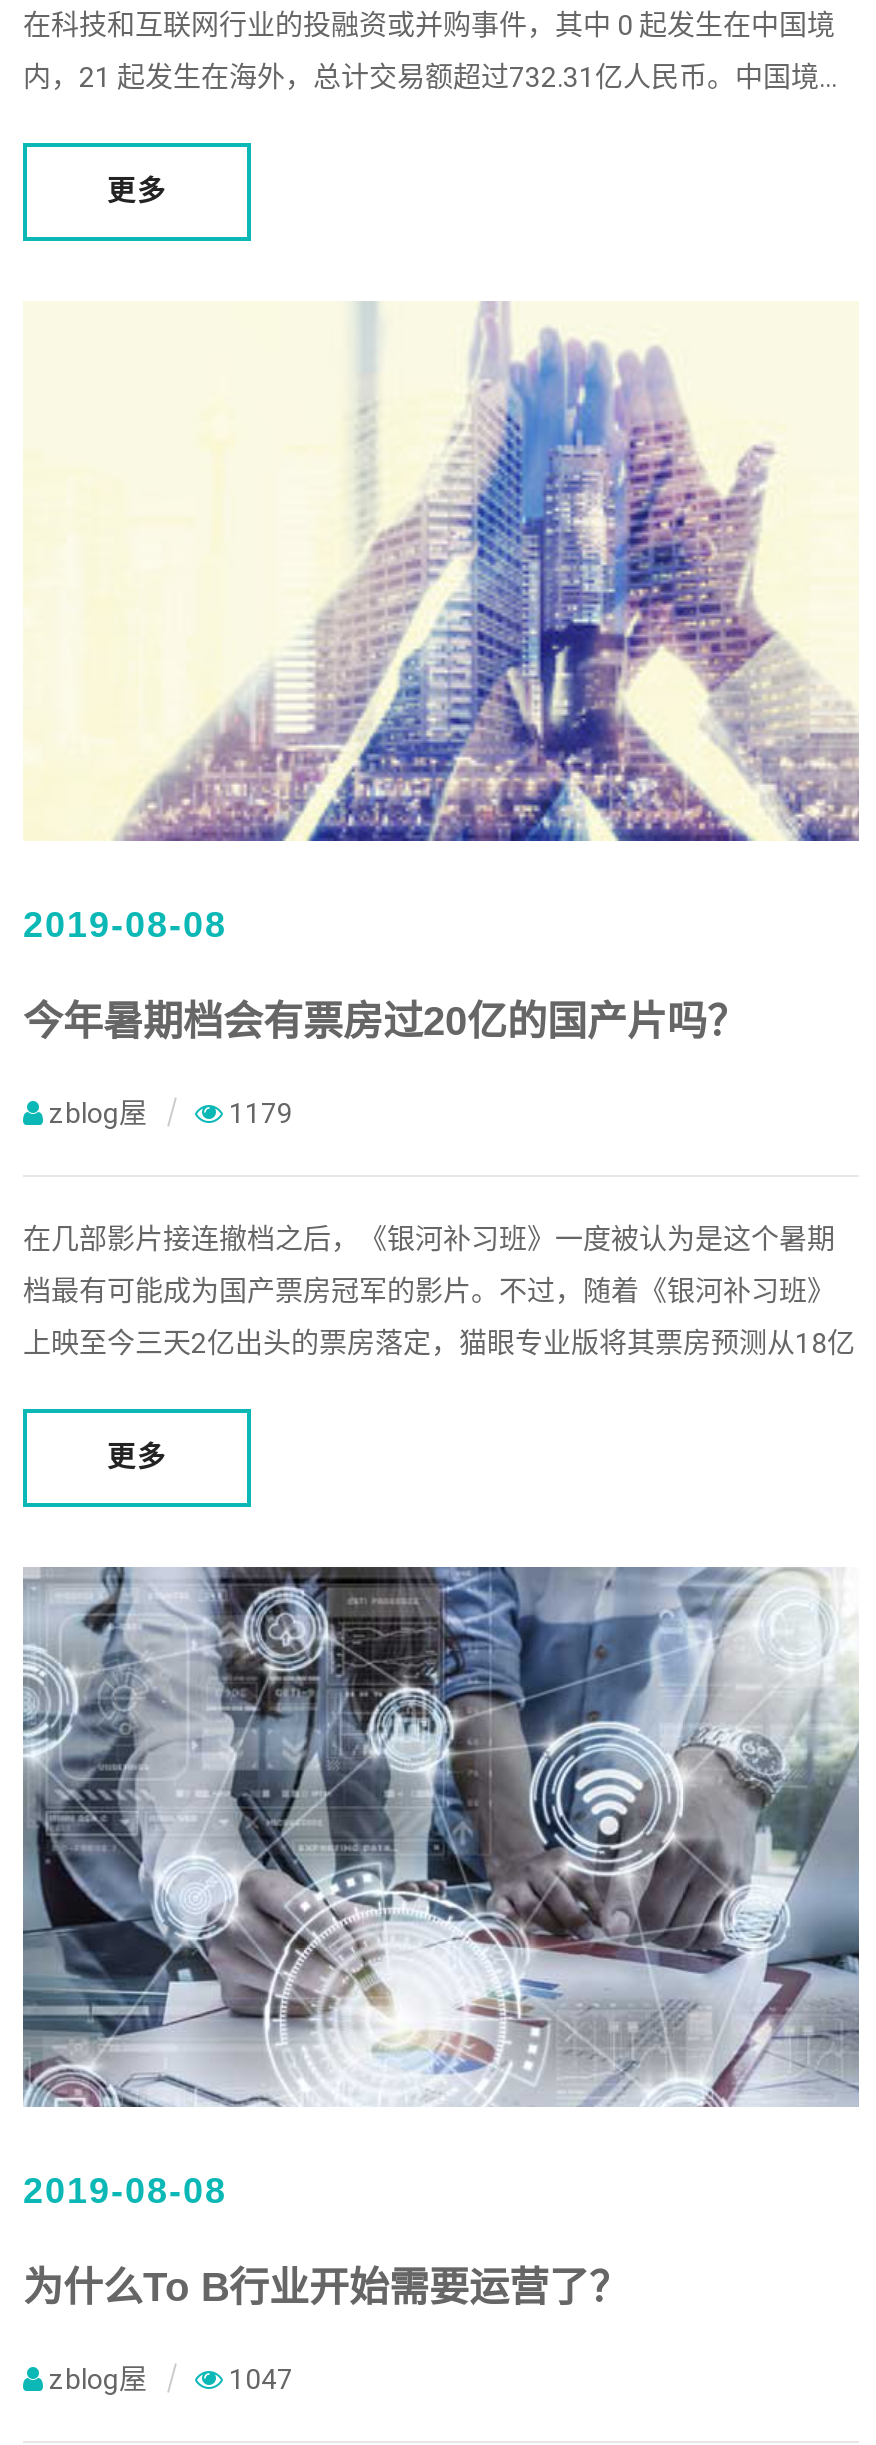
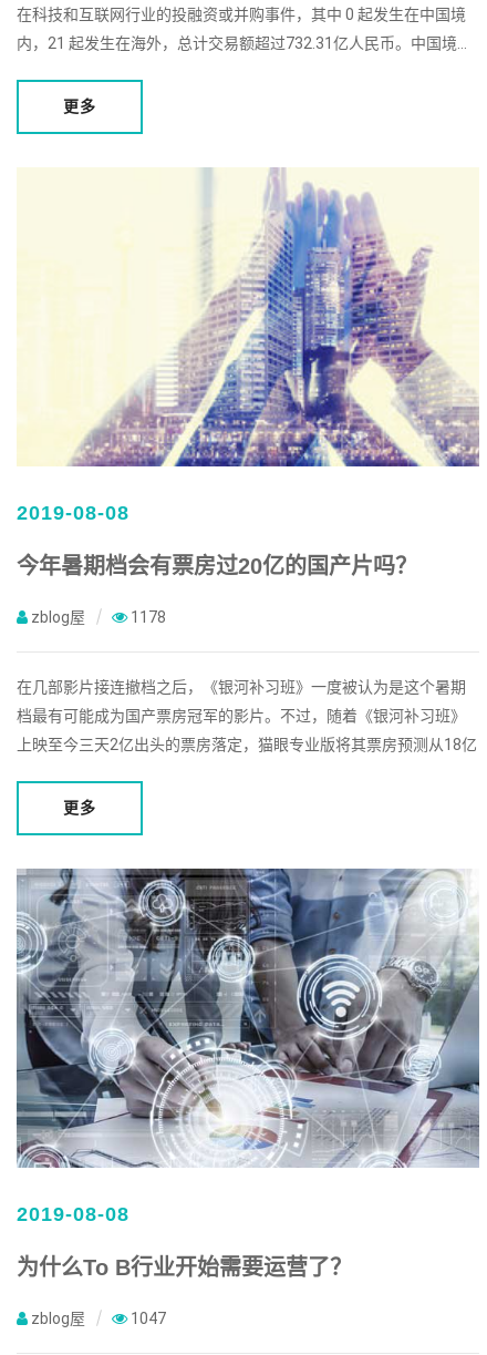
[229,1097,293,1129] 1179 -> [131,608,166,626] 1178

